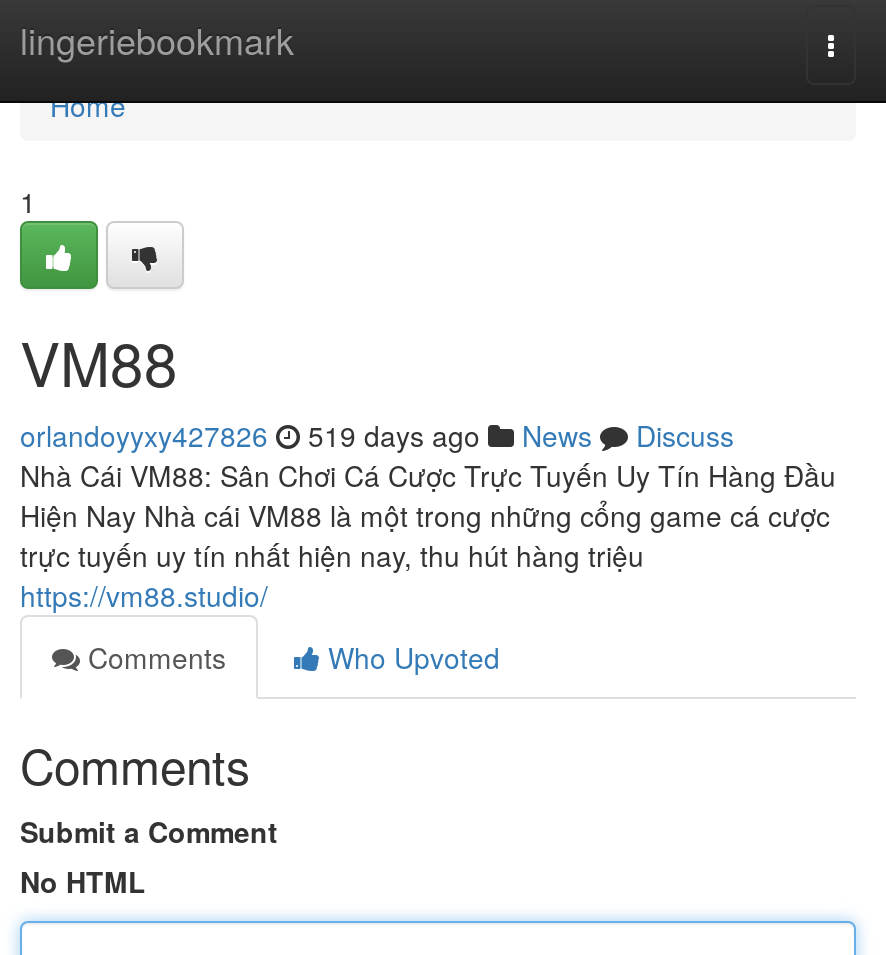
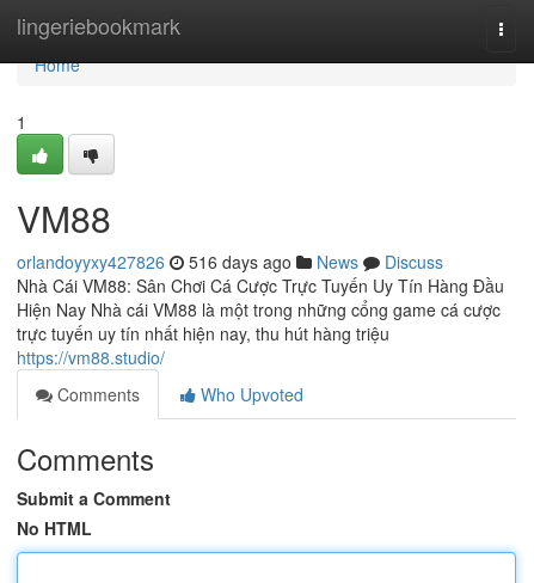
[20,415,734,455] orlandoyyxy427826 519 days ago News Discuss -> [17,250,443,274] orlandoyyxy427826 516 days ago News Discuss

